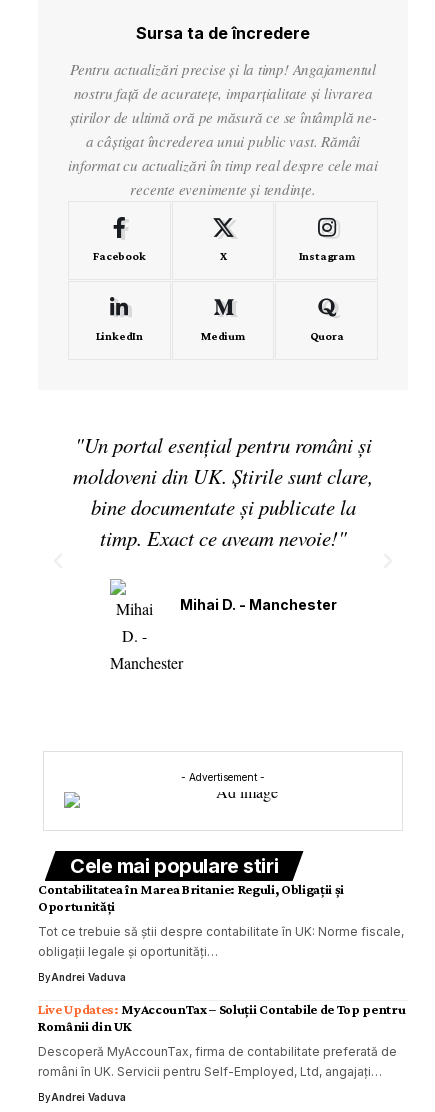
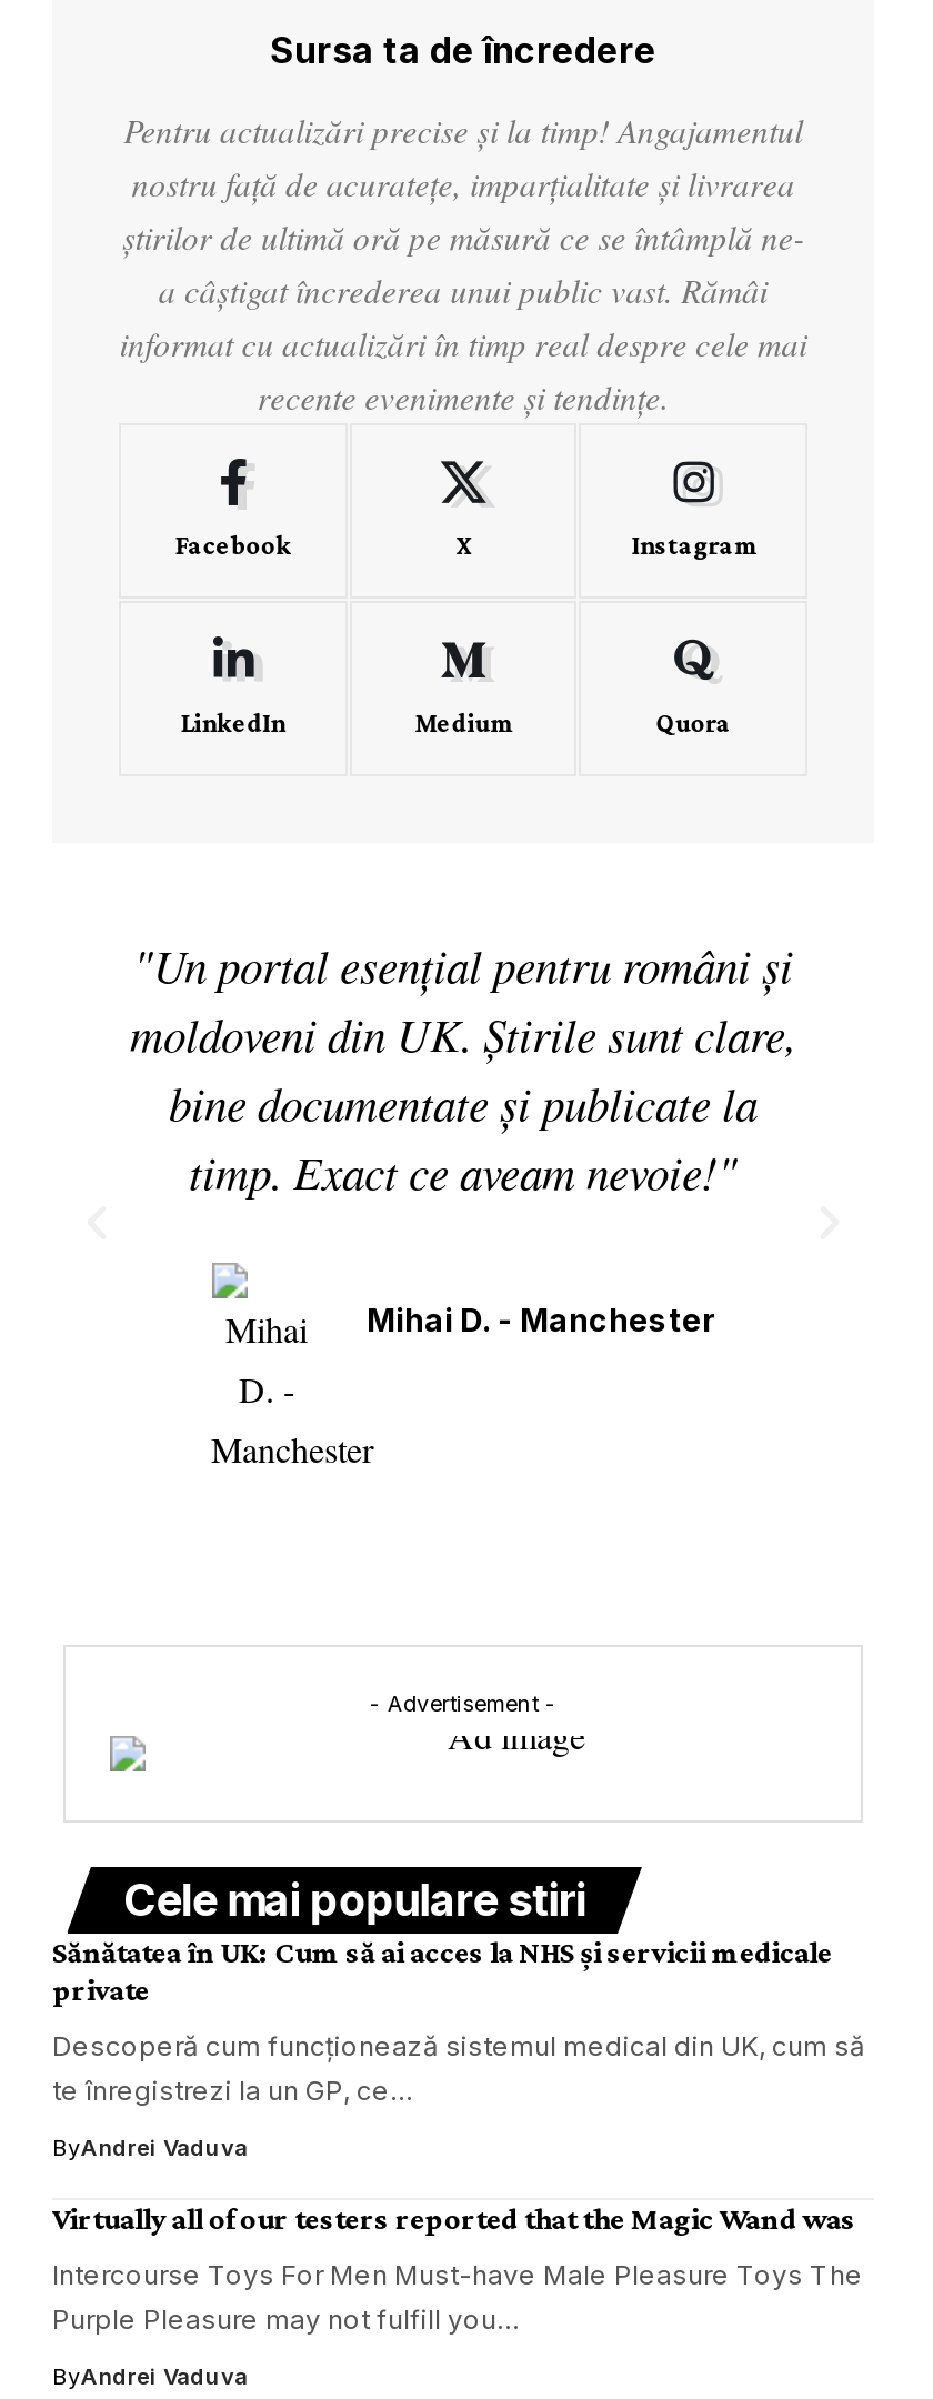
[38,881,344,914] Contabilitatea în Marea Britanie: Reguli, Obligații și | Oportunități -> [52,1934,832,2007] Sănătatea în UK: Cum să ai acces la NHS și servicii medicale | private
[38,924,404,959] Tot ce trebuie să știi despre contabilitate în UK: Norme fiscale, | obligații legale și oportunități… -> [52,2029,865,2107] Descoperă cum funcționează sistemul medical din UK, cum să | te înregistrezi la un GP, ce…
[38,1001,405,1034] MyAccounTax – Soluții Contabile de Top pentru | Românii din UK -> [52,2200,856,2236] Virtually all of our testers reported that the Magic Wand was
[38,1044,397,1079] Descoperă MyAccounTax, firma de contabilitate preferată de | români în UK. Servicii pentru Self-Employed, Ltd, angajați… -> [52,2258,863,2336] Intercourse Toys For Men Must-have Male Pleasure Toys The | Purple Pleasure may not fulfill you…

